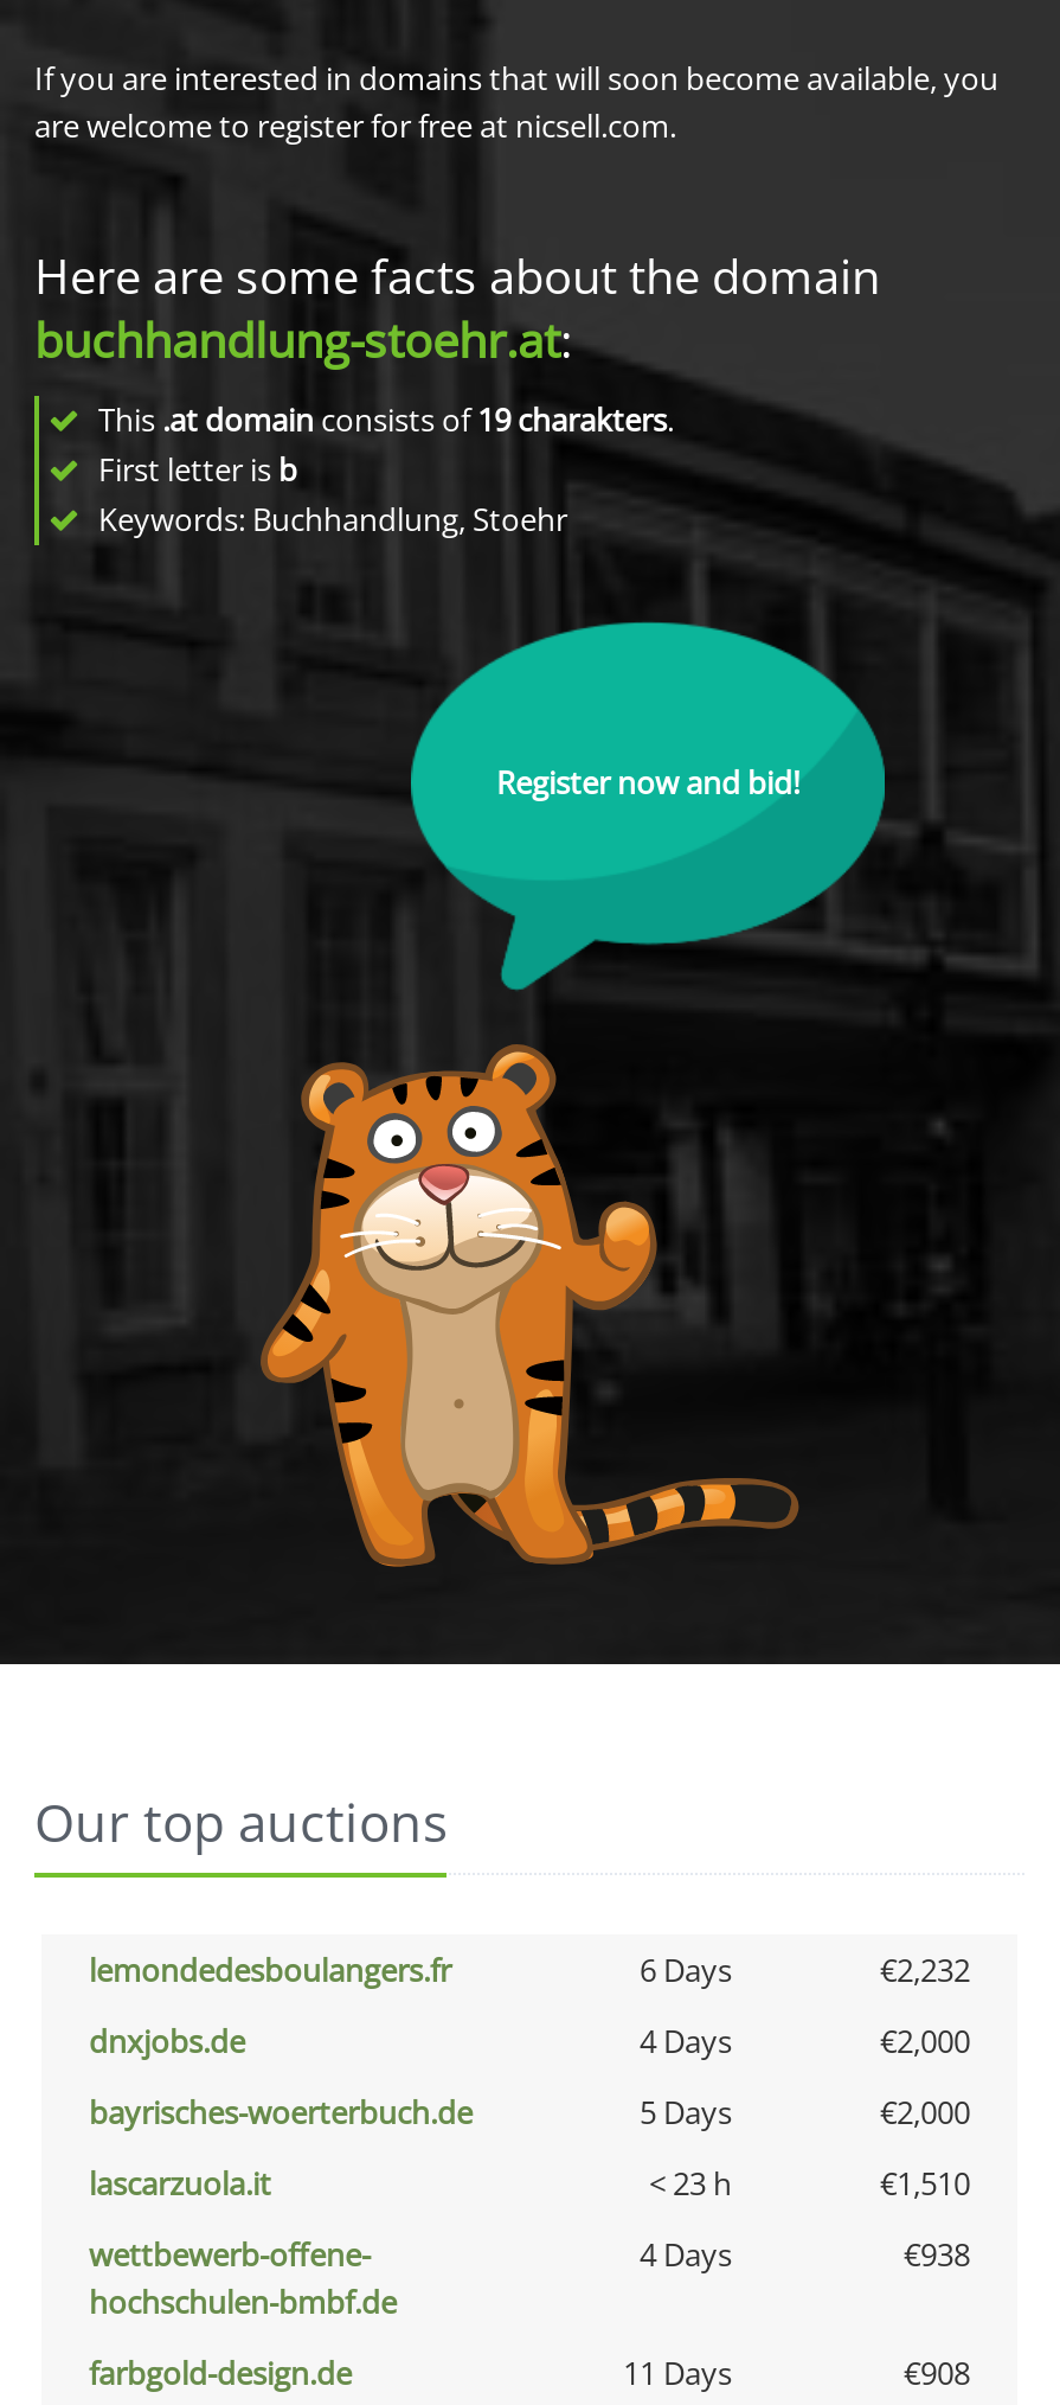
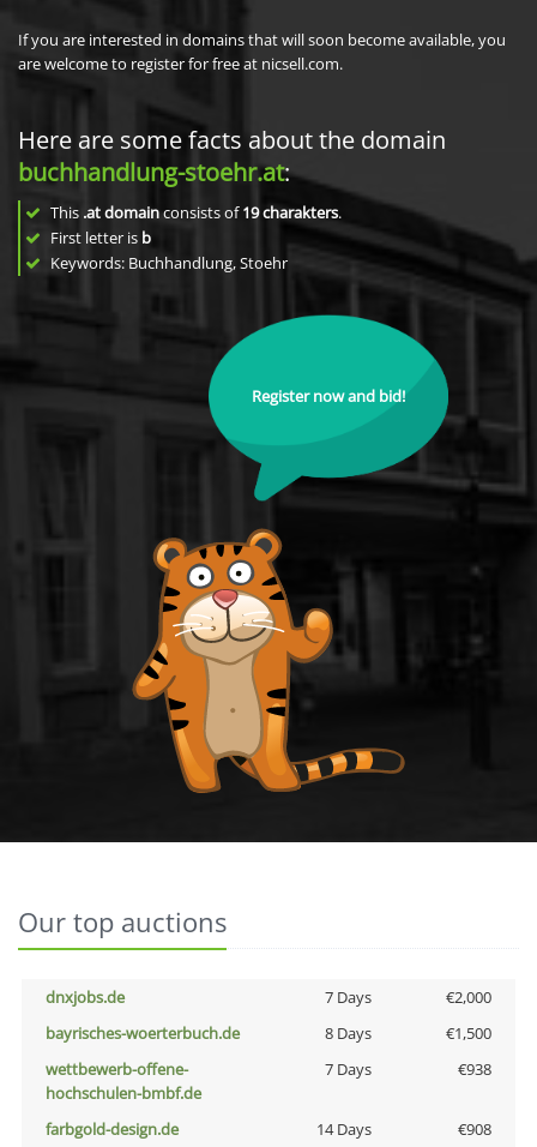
[89,1949,970,1991] lemondedesboulangers.fr | 6 Days | €2,232 -> none
[640,2020,732,2062] 4 Days -> [324,986,371,1008] 7 Days
[89,2091,970,2205] 5 Days | €2,000 | lascarzuola.it | < 23 h | €1,510 -> [324,1022,491,1044] 8 Days | €1,500
[640,2233,732,2276] 4 Days -> [324,1058,371,1080] 7 Days
[623,2352,732,2394] 11 Days -> [316,1118,371,1140] 14 Days

